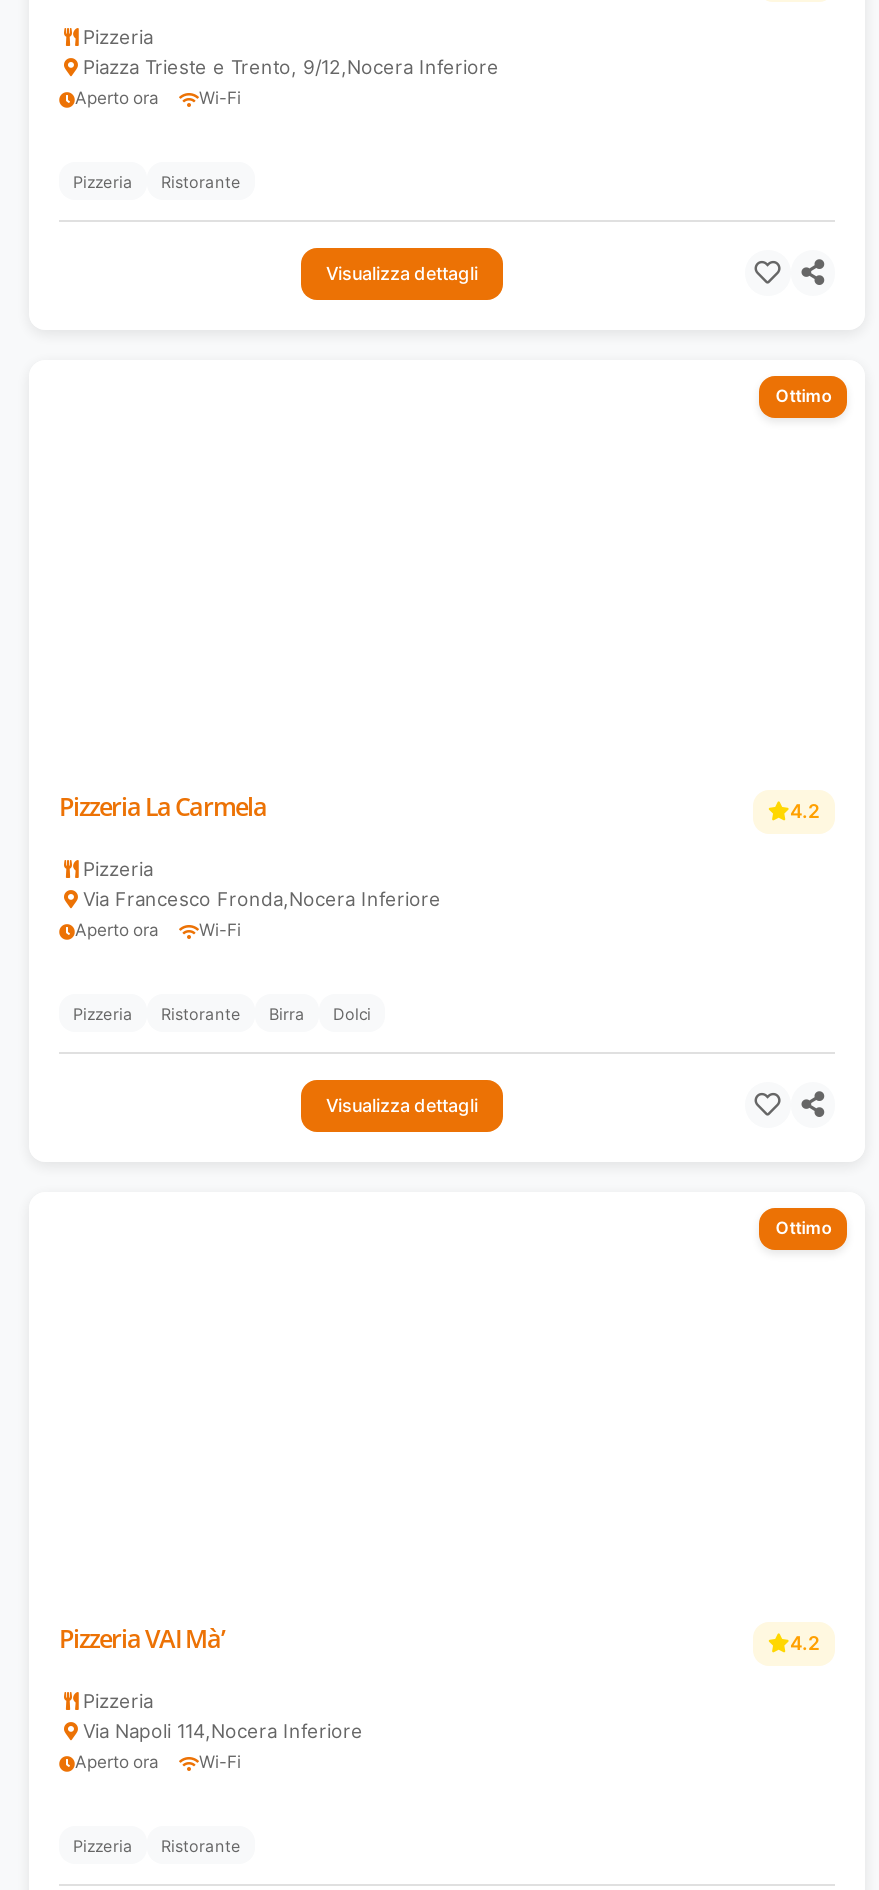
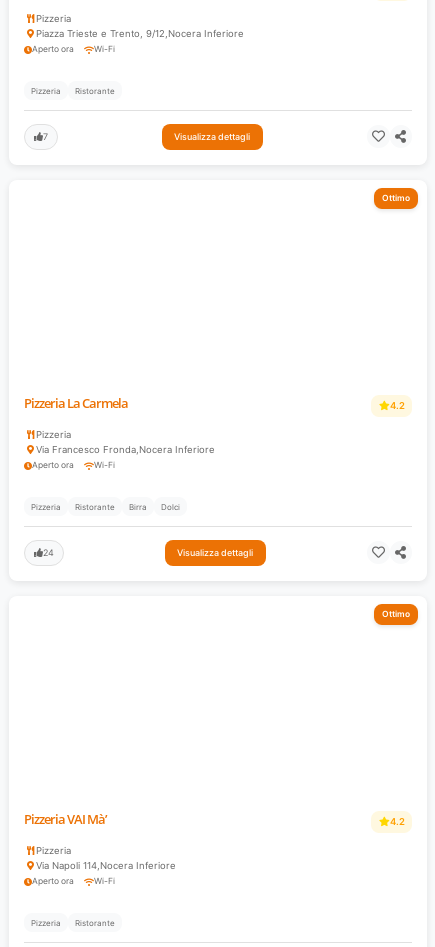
none -> [43,130,48,141] 7
none -> [43,546,54,557] 24

